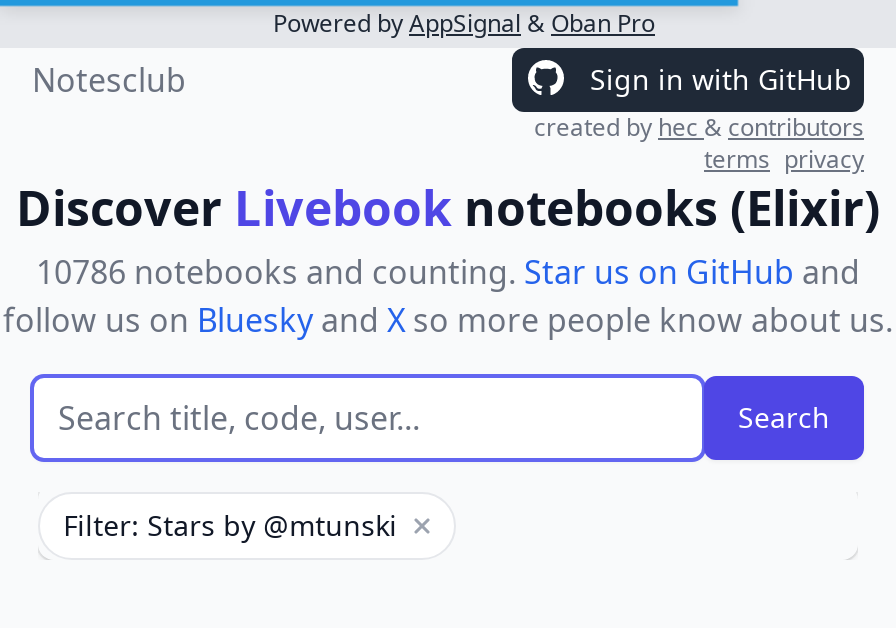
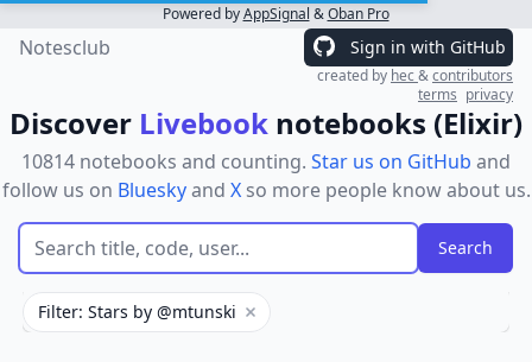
[36,250,860,294] 10786 notebooks and counting. Star us on GitHub and -> [21,148,511,174] 10814 notebooks and counting. Star us on GitHub and

